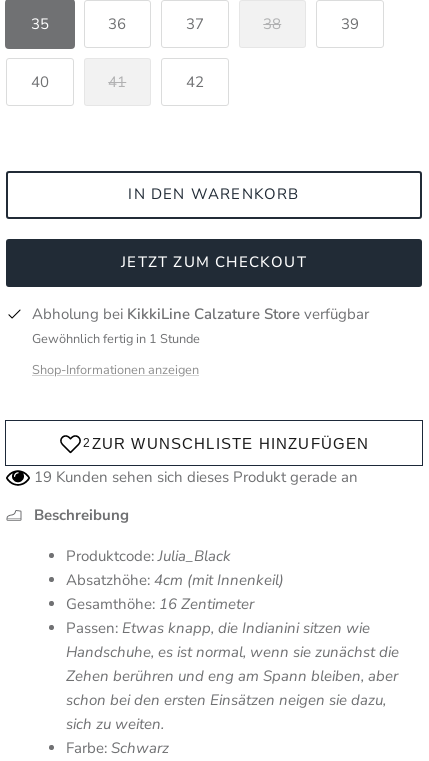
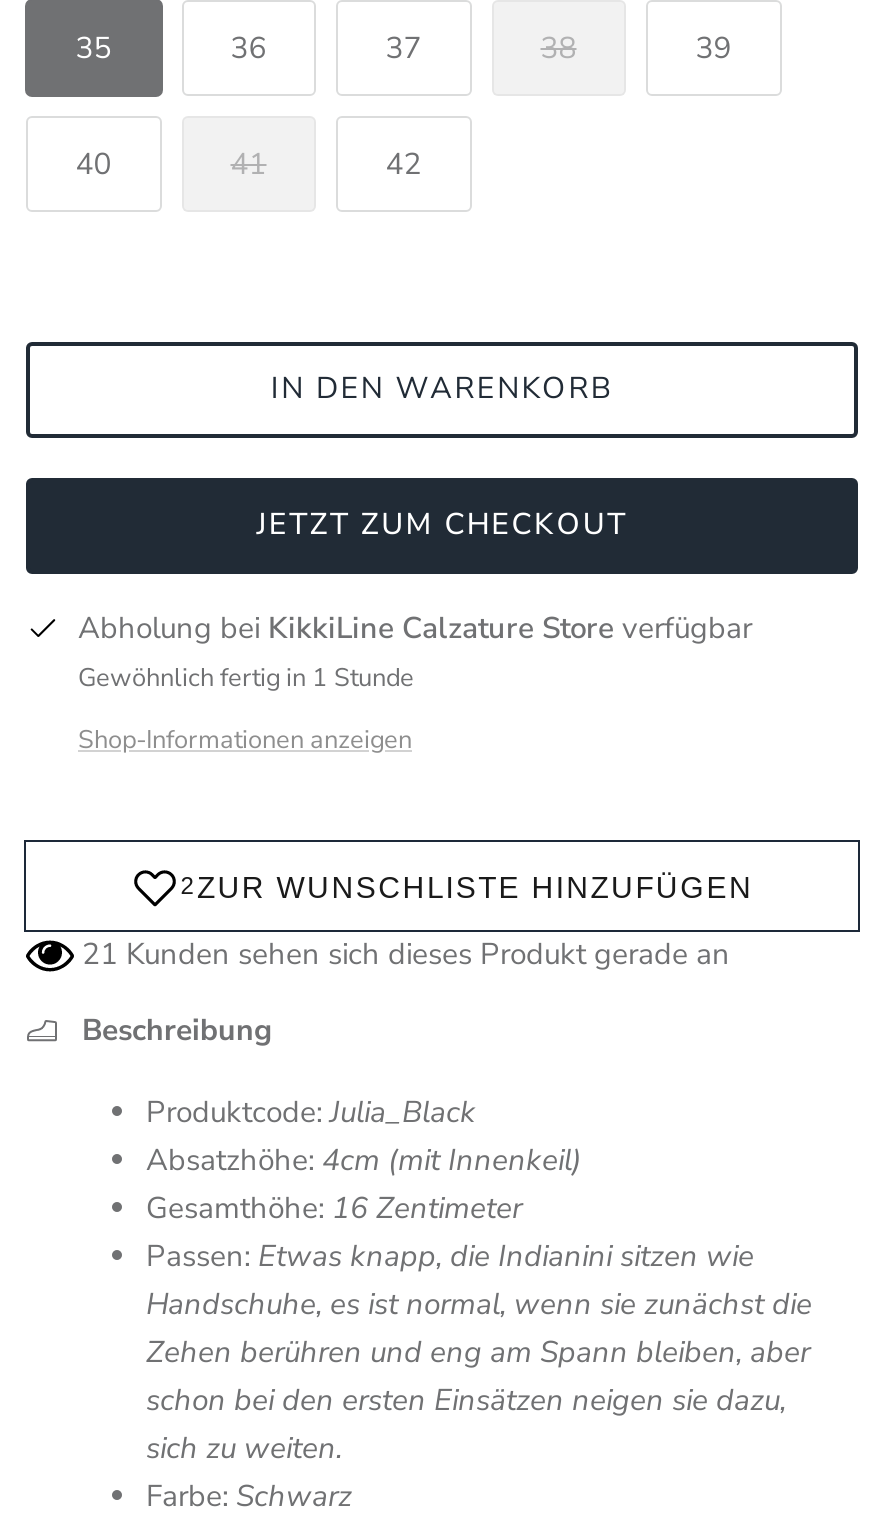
[34,467,358,487] 19 Kunden sehen sich dieses Produkt gerade an -> [82,934,730,974] 21 Kunden sehen sich dieses Produkt gerade an

